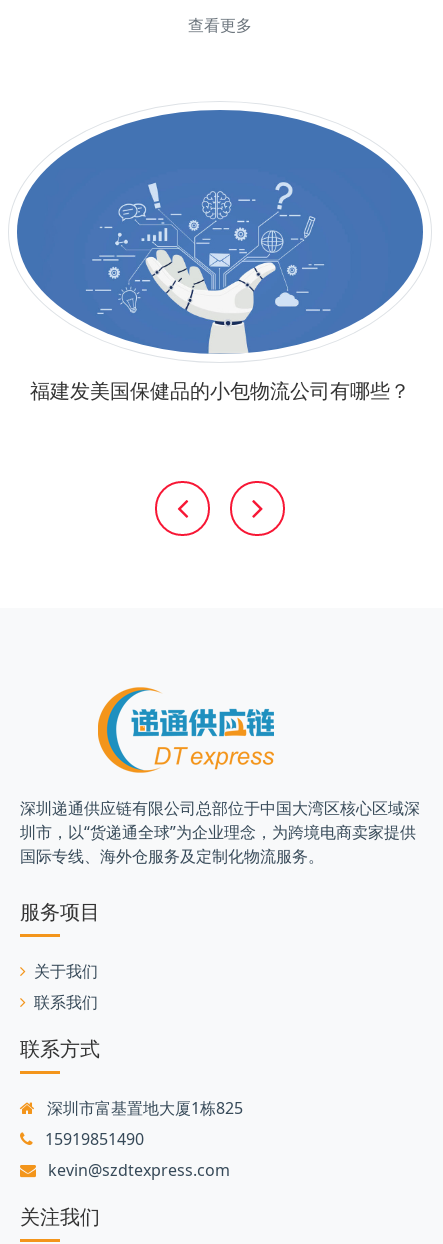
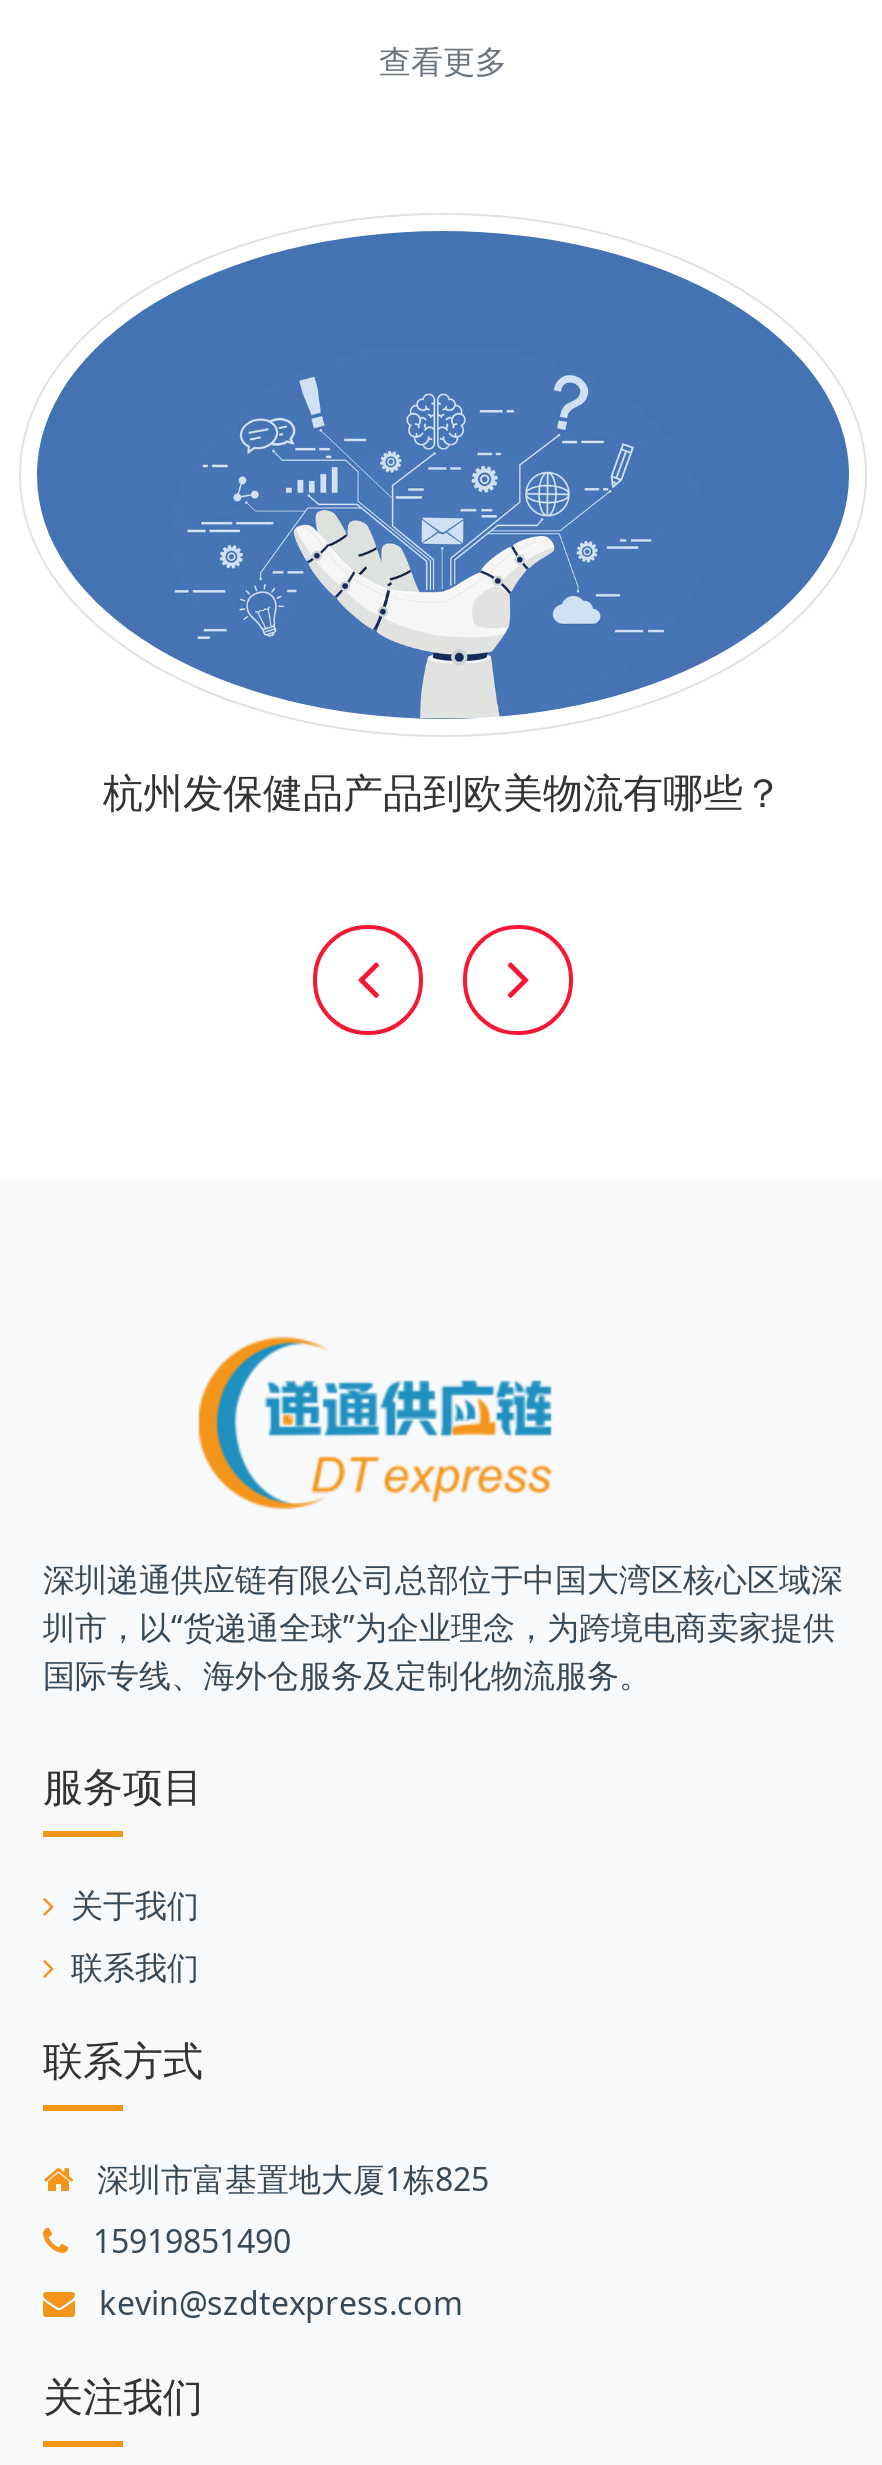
[30,377,410,404] 福建发美国保健品的小包物流公司有哪些？ -> [103,765,783,819] 杭州发保健品产品到欧美物流有哪些？

